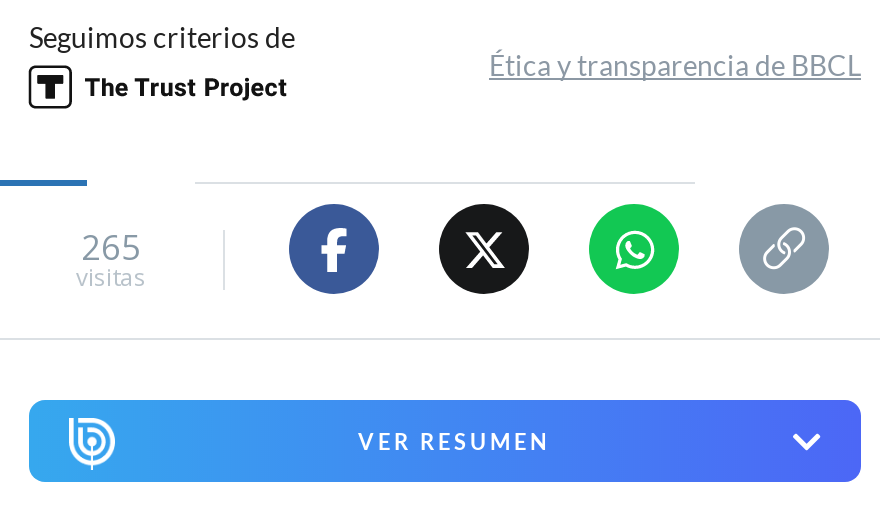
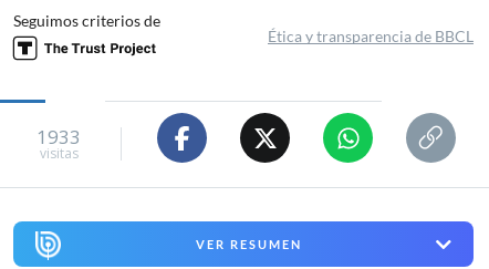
[81,224,141,270] 265 -> [37,124,81,149] 1933

